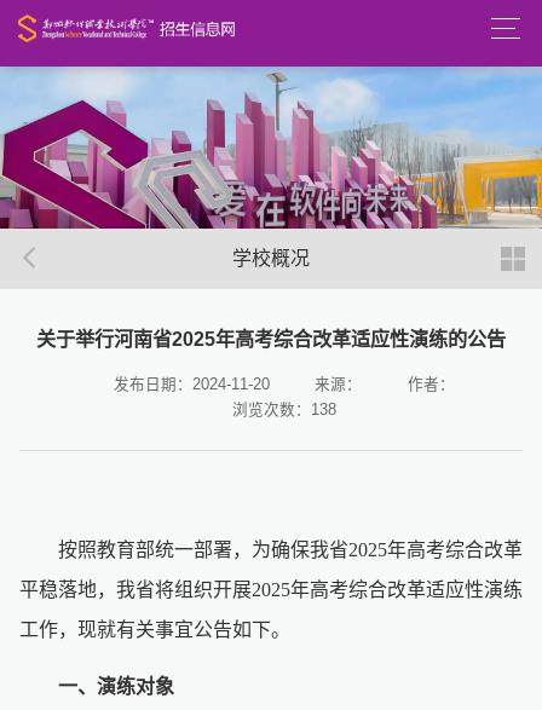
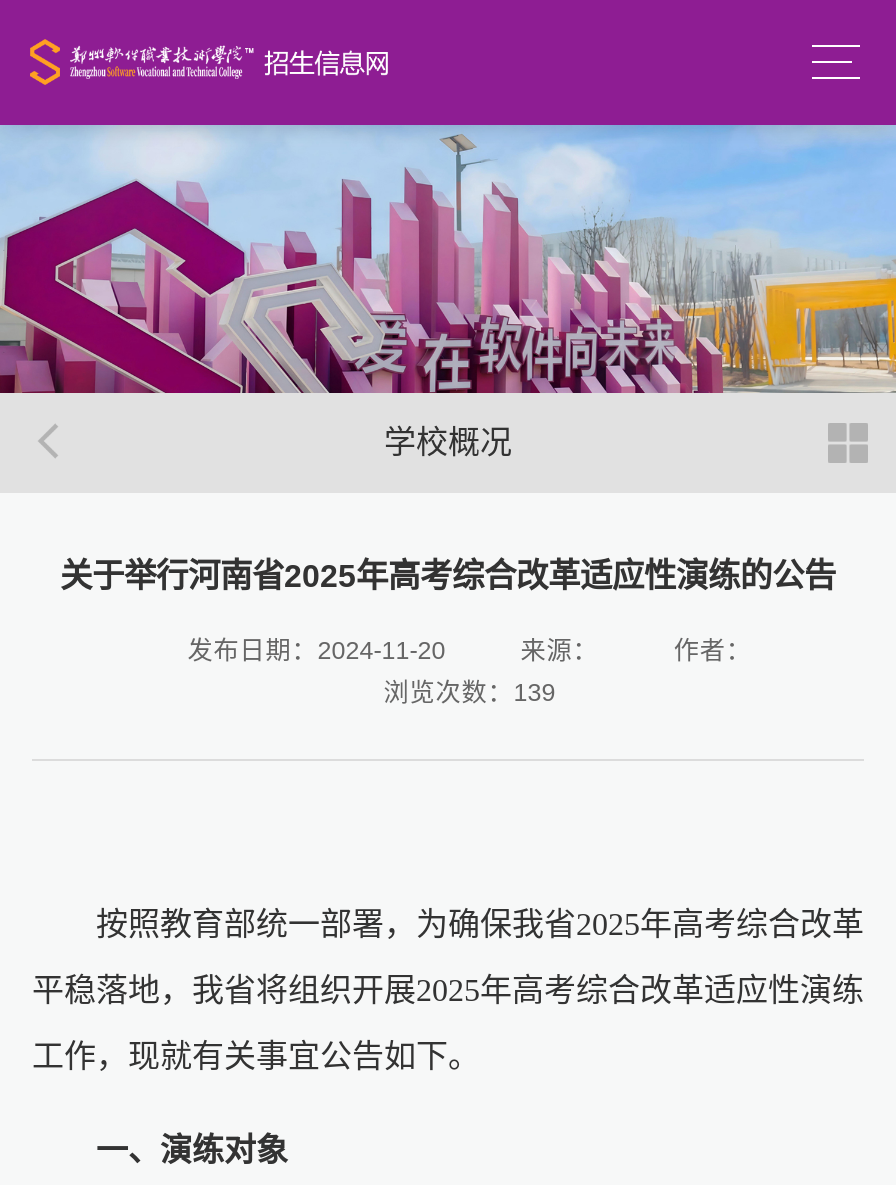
[232,402,336,419] 浏览次数：138 -> [384,679,556,707] 浏览次数：139

